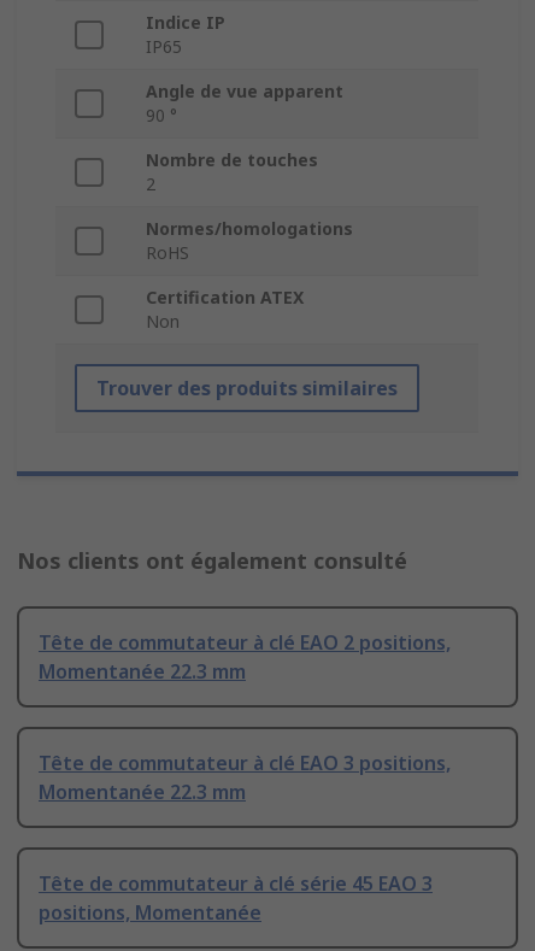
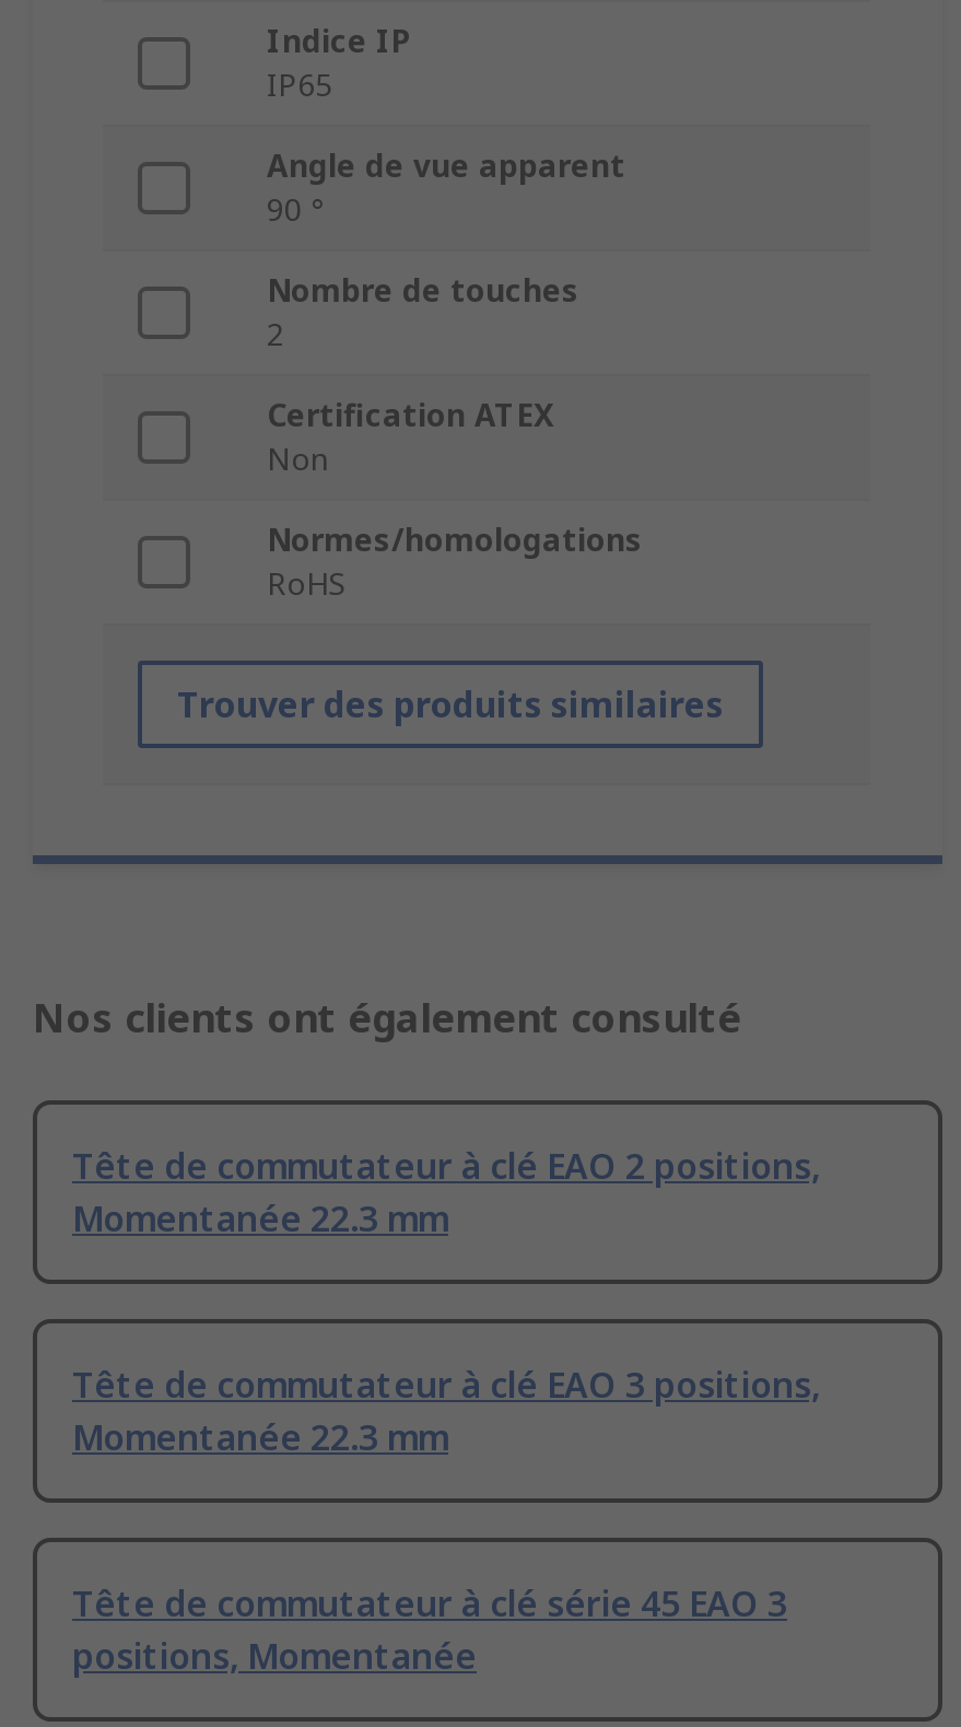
moved [146,218,353,265] -> [267,520,643,605]: Normes/homologations | RoHS
moved [146,286,304,333] -> [267,395,553,480]: Certification ATEX | Non

